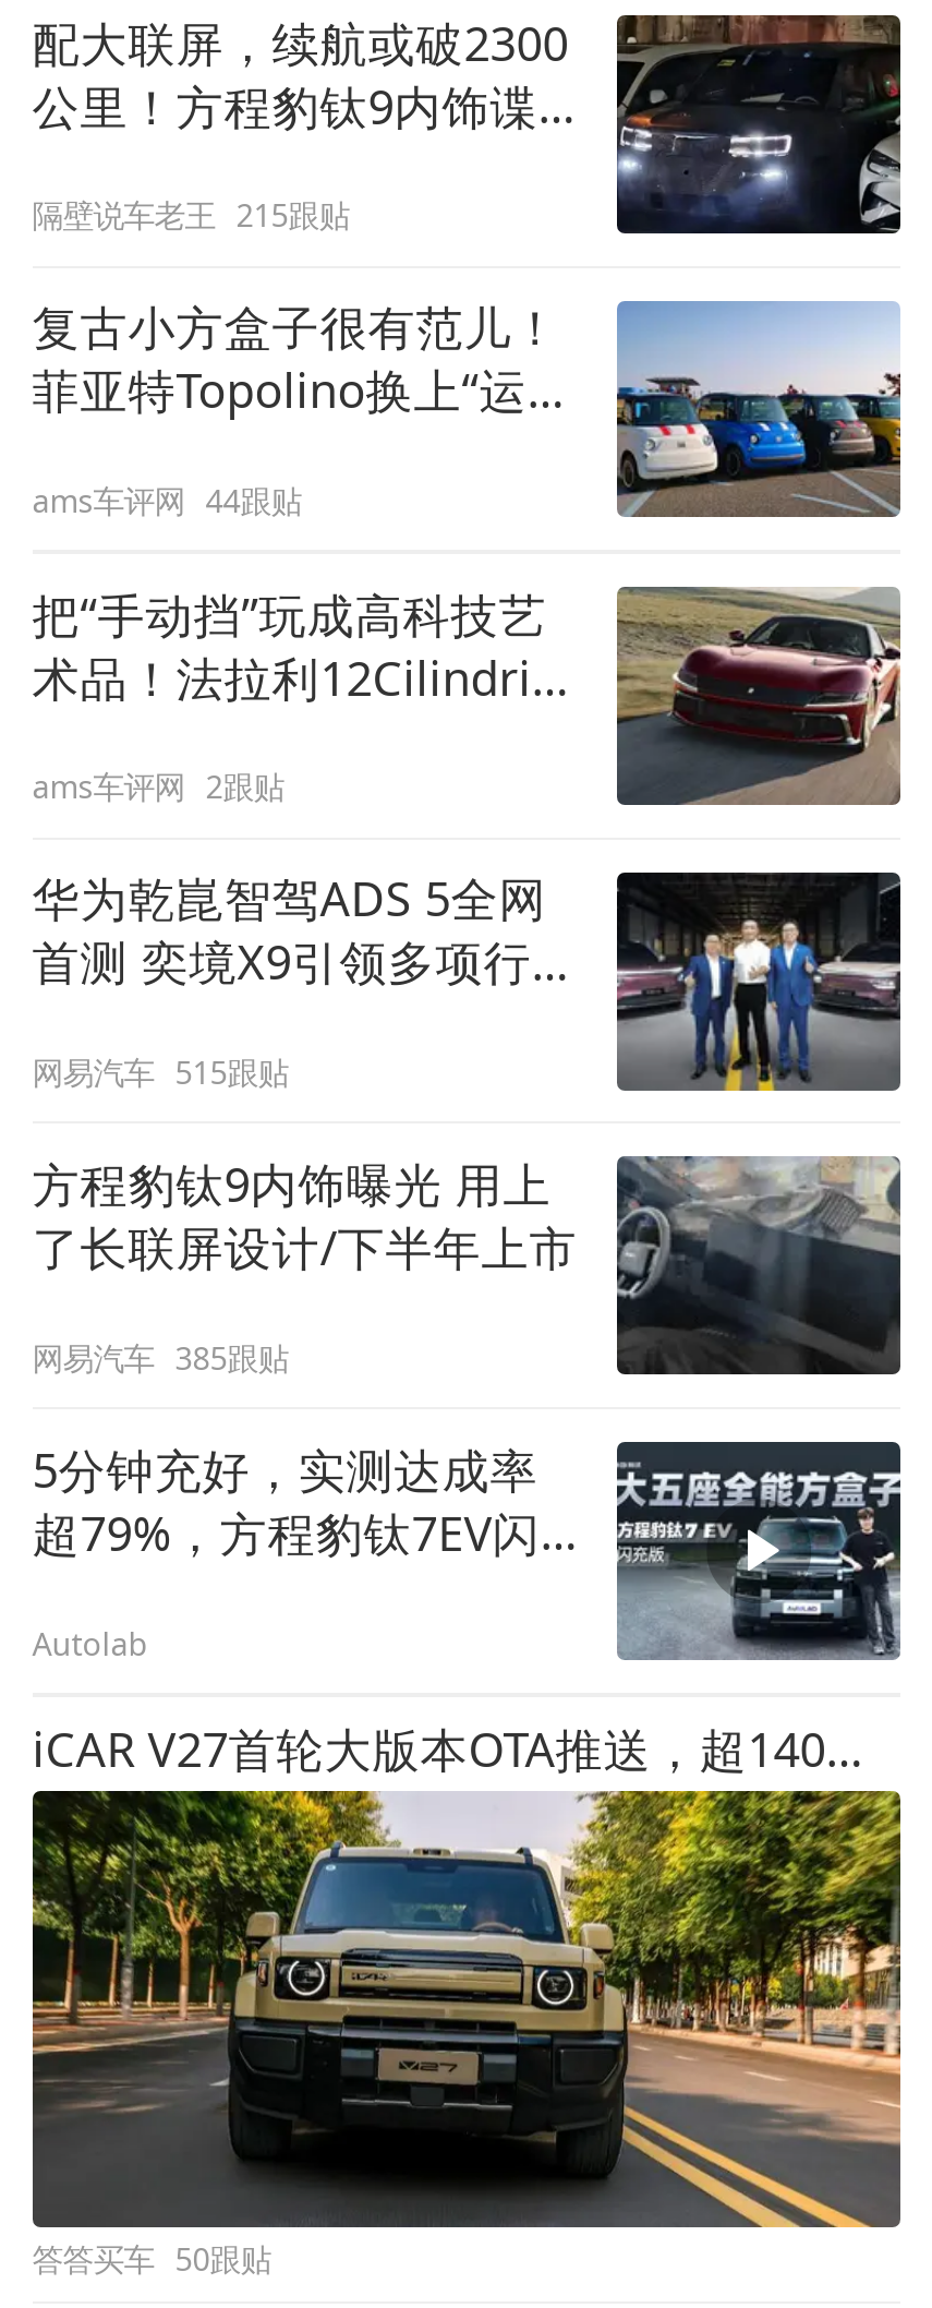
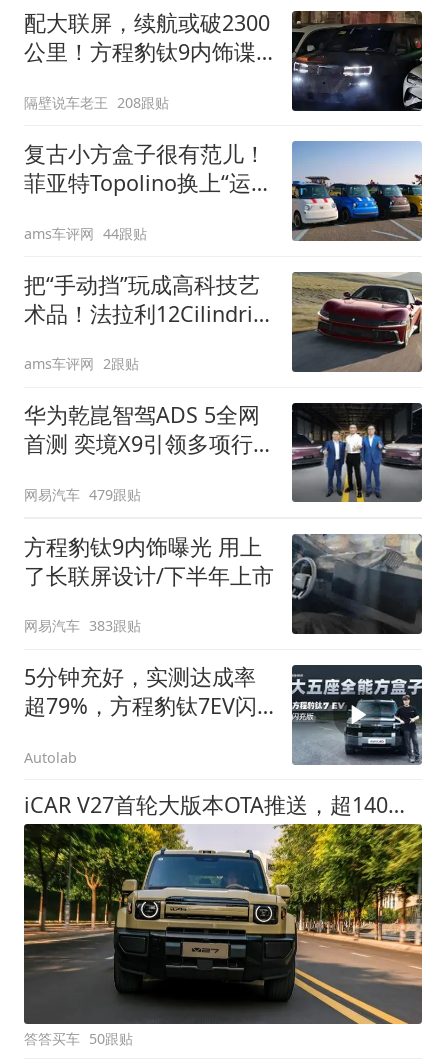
[32,194,349,235] 隔壁说车老王 215跟贴 -> [24,93,169,112] 隔壁说车老王 208跟贴
[32,1051,288,1092] 网易汽车 515跟贴 -> [24,485,141,504] 网易汽车 479跟贴
[32,1336,288,1377] 网易汽车 385跟贴 -> [24,616,141,635] 网易汽车 383跟贴

